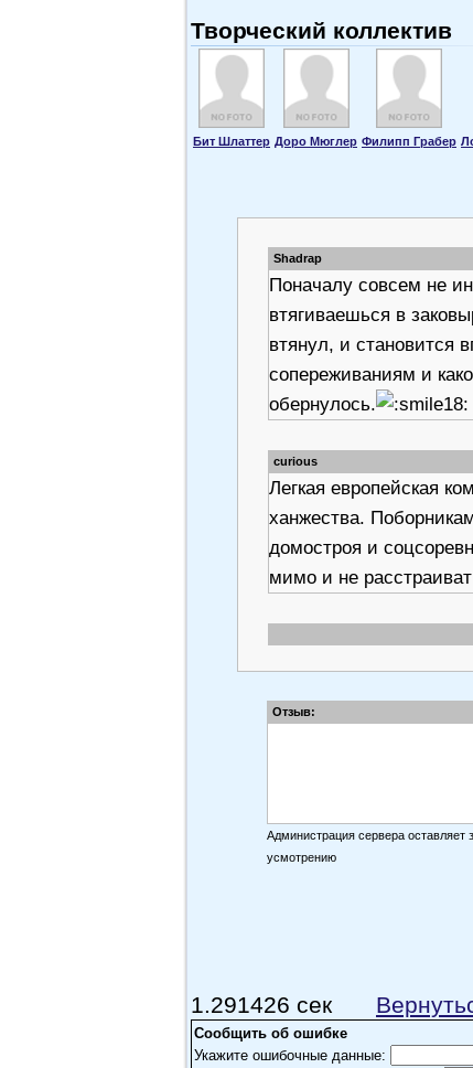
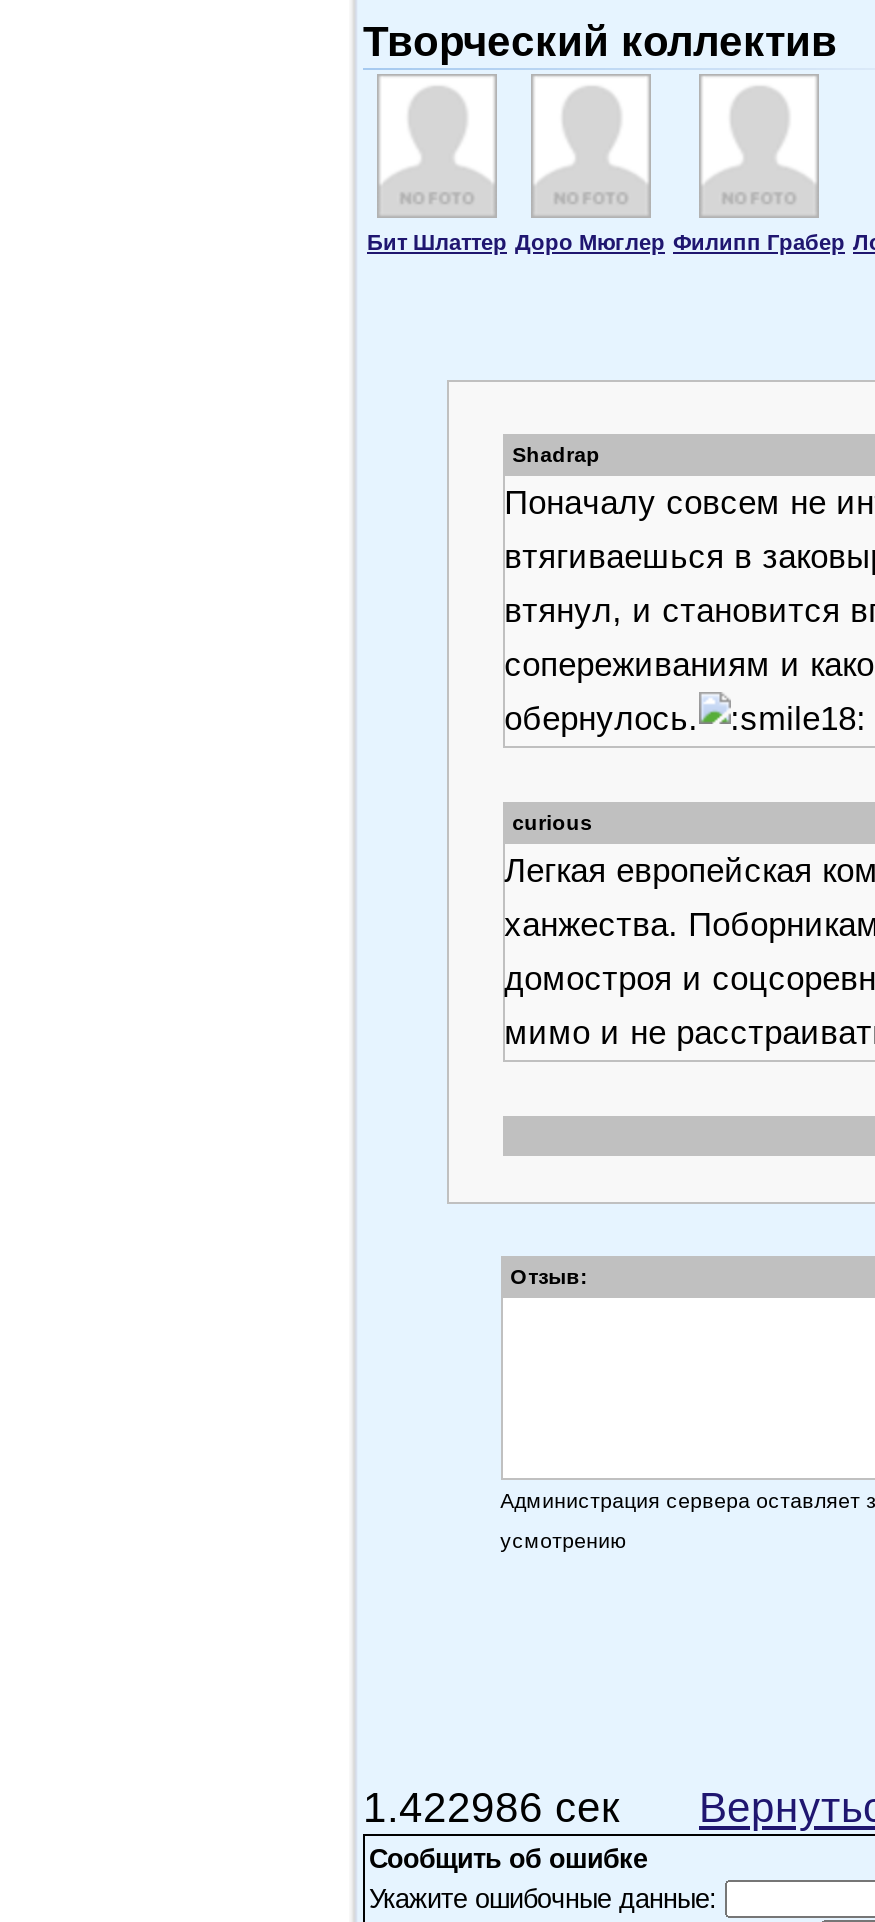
[191,992,332,1017] 1.291426 сек -> [363,1784,619,1830] 1.422986 сек

